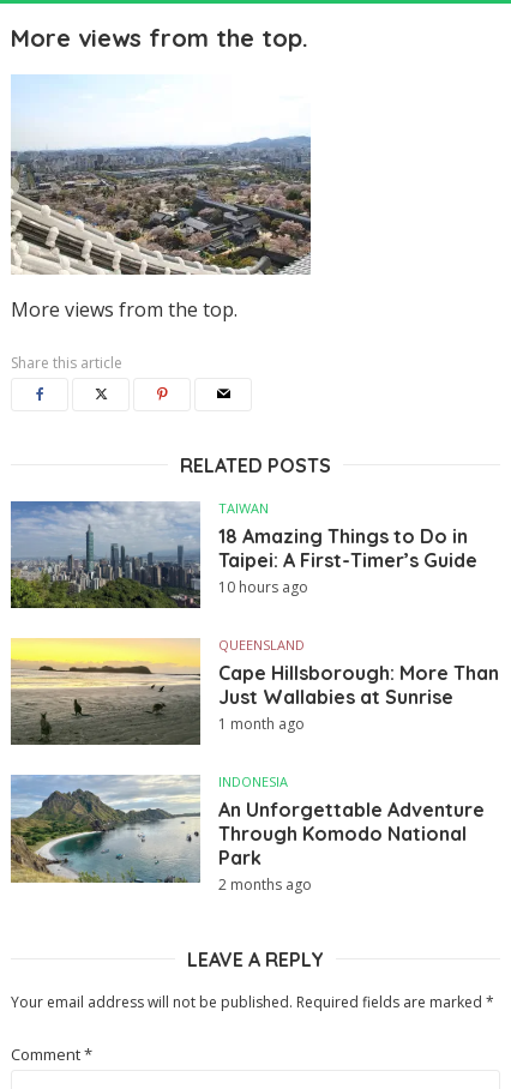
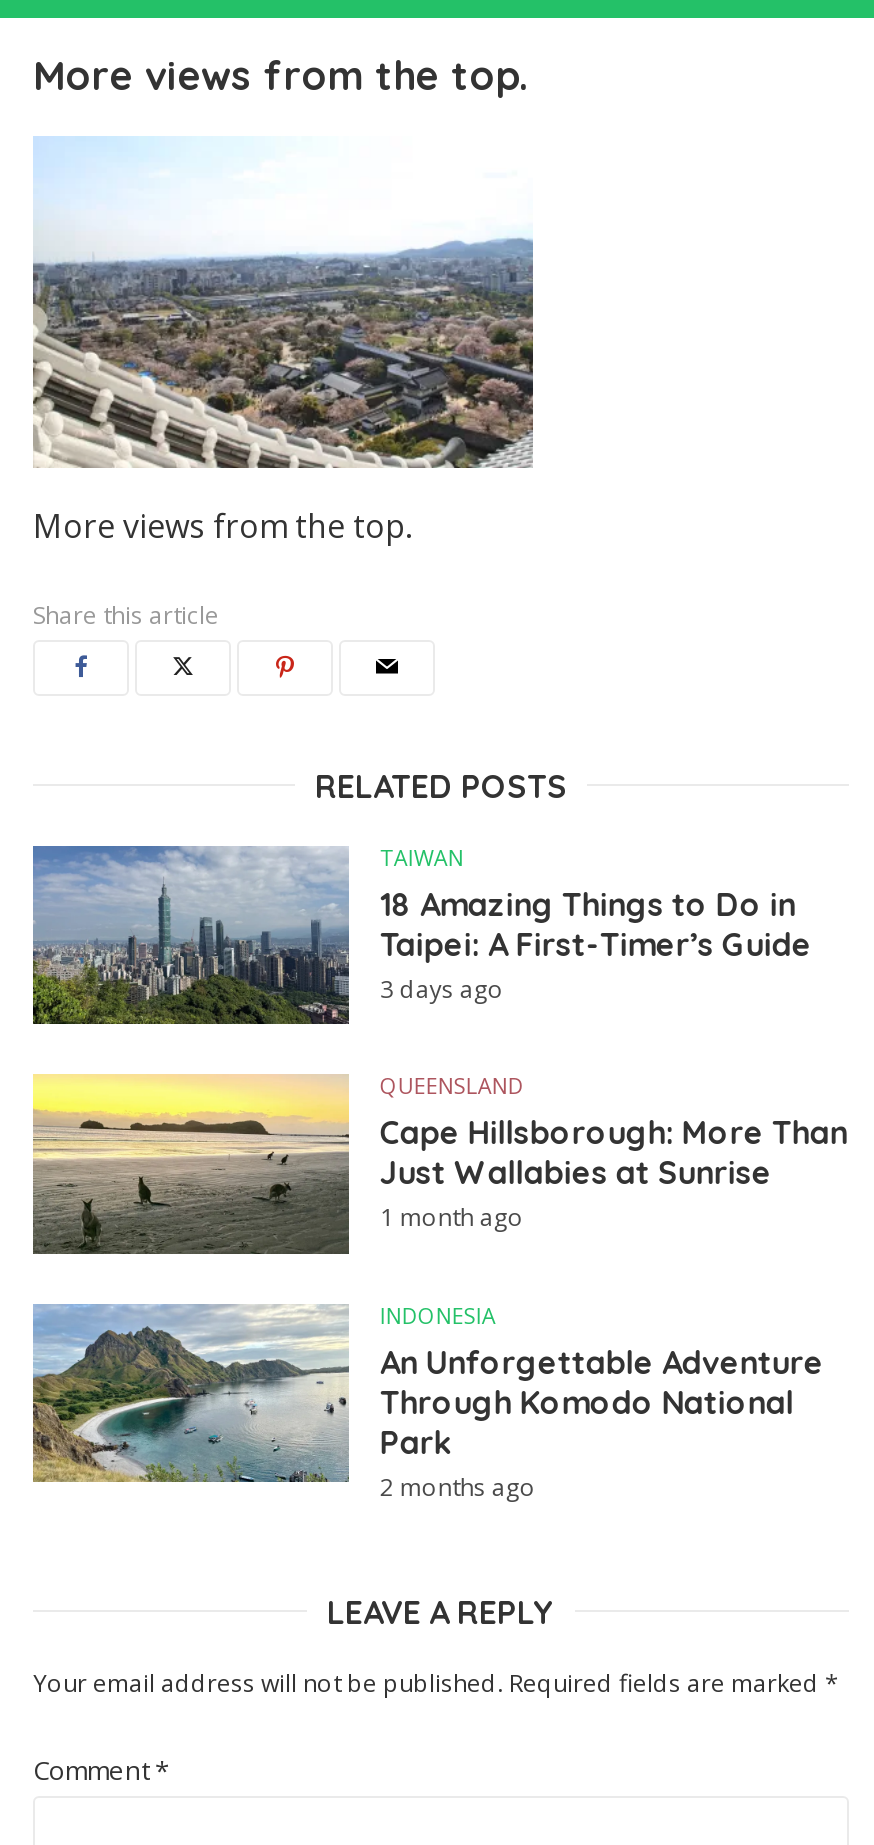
[219,577,309,597] 10 hours ago -> [380,973,504,1007] 3 days ago

